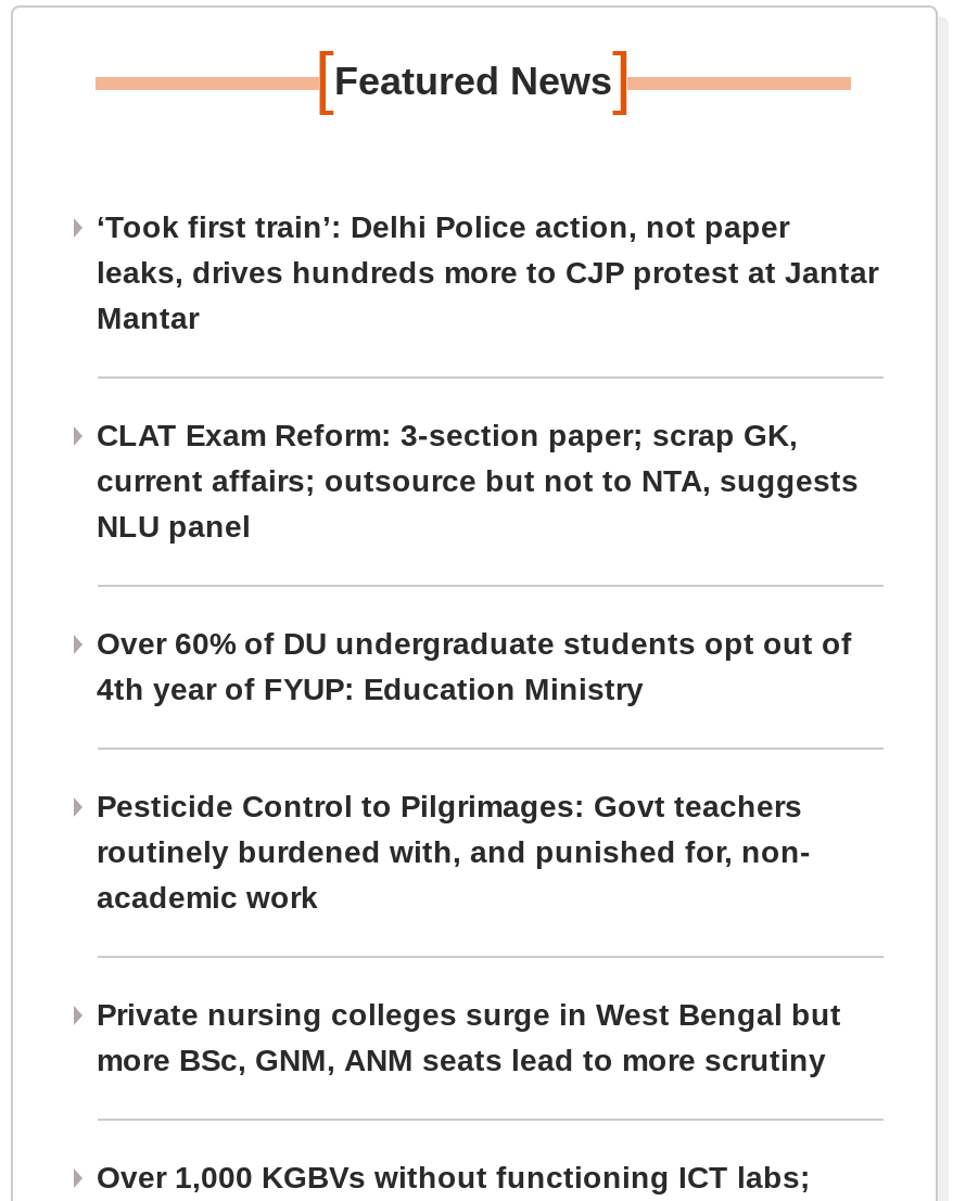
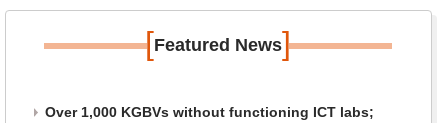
[97,210,878,1078] ‘Took first train’: Delhi Police action, not paper | leaks, drives hundreds more to CJP protest at Jantar | Mantar | CLAT Exam Reform: 3-section paper; scrap GK, | current affairs; outsource but not to NTA, suggests | NLU panel | Over 60% of DU undergraduate students opt out of | 4th year of FYUP: Education Ministry | Pesticide Control to Pilgrimages: Govt teachers | routinely burdened with, and punished for, non- | academic work | Private nursing colleges surge in West Bengal but | more BSc, GNM, ANM seats lead to more scrutiny -> none

